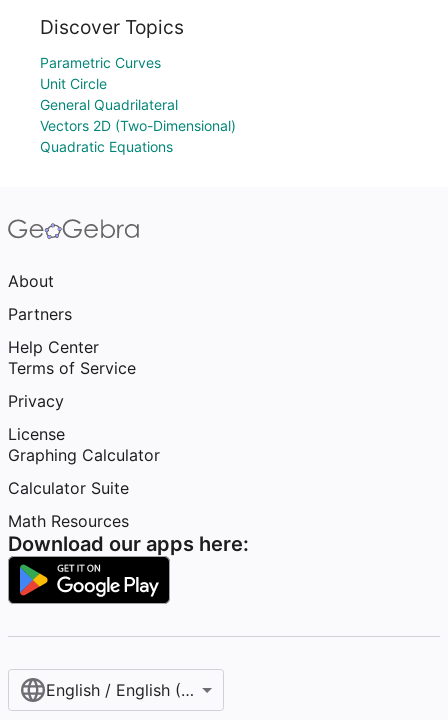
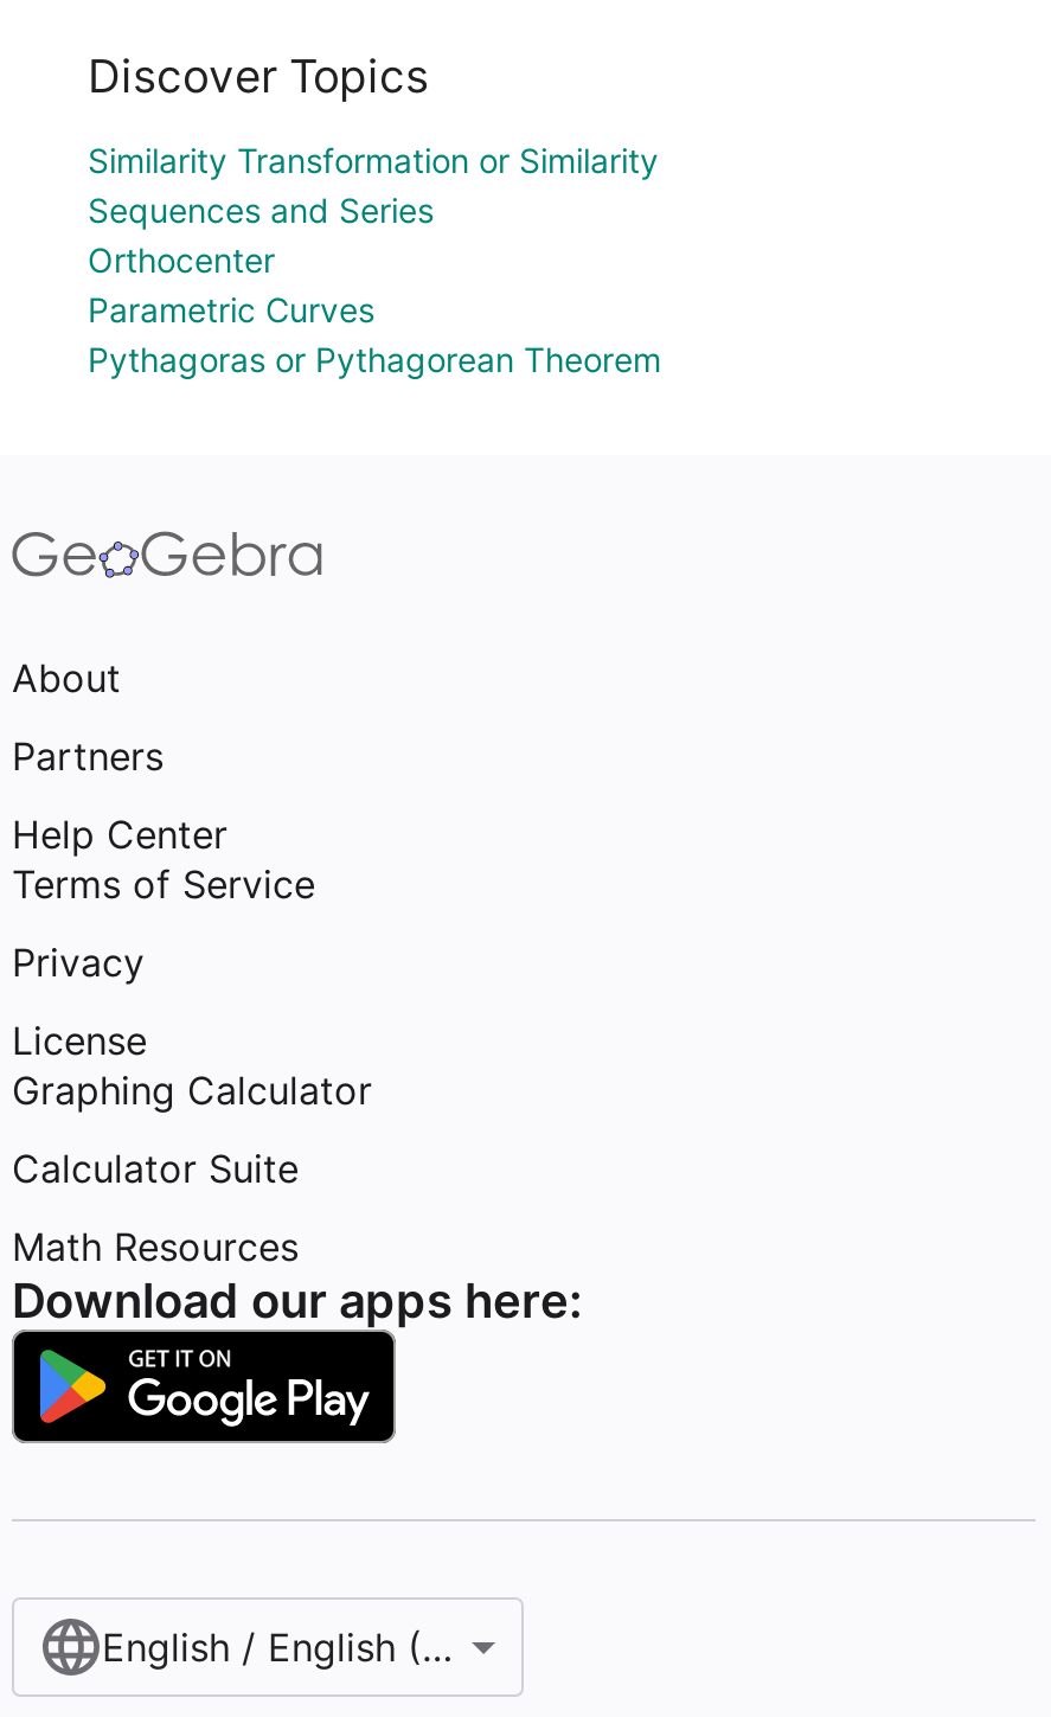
none -> [88,140,659,280] Similarity Transformation or Similarity | Sequences and Series | Orthocenter
moved [40,54,161,71] -> [88,289,374,329]: Parametric Curves
[40,75,236,155] Unit Circle | General Quadrilateral | Vectors 2D (Two-Dimensional) | Quadratic Equations -> [88,339,661,379] Pythagoras or Pythagorean Theorem

